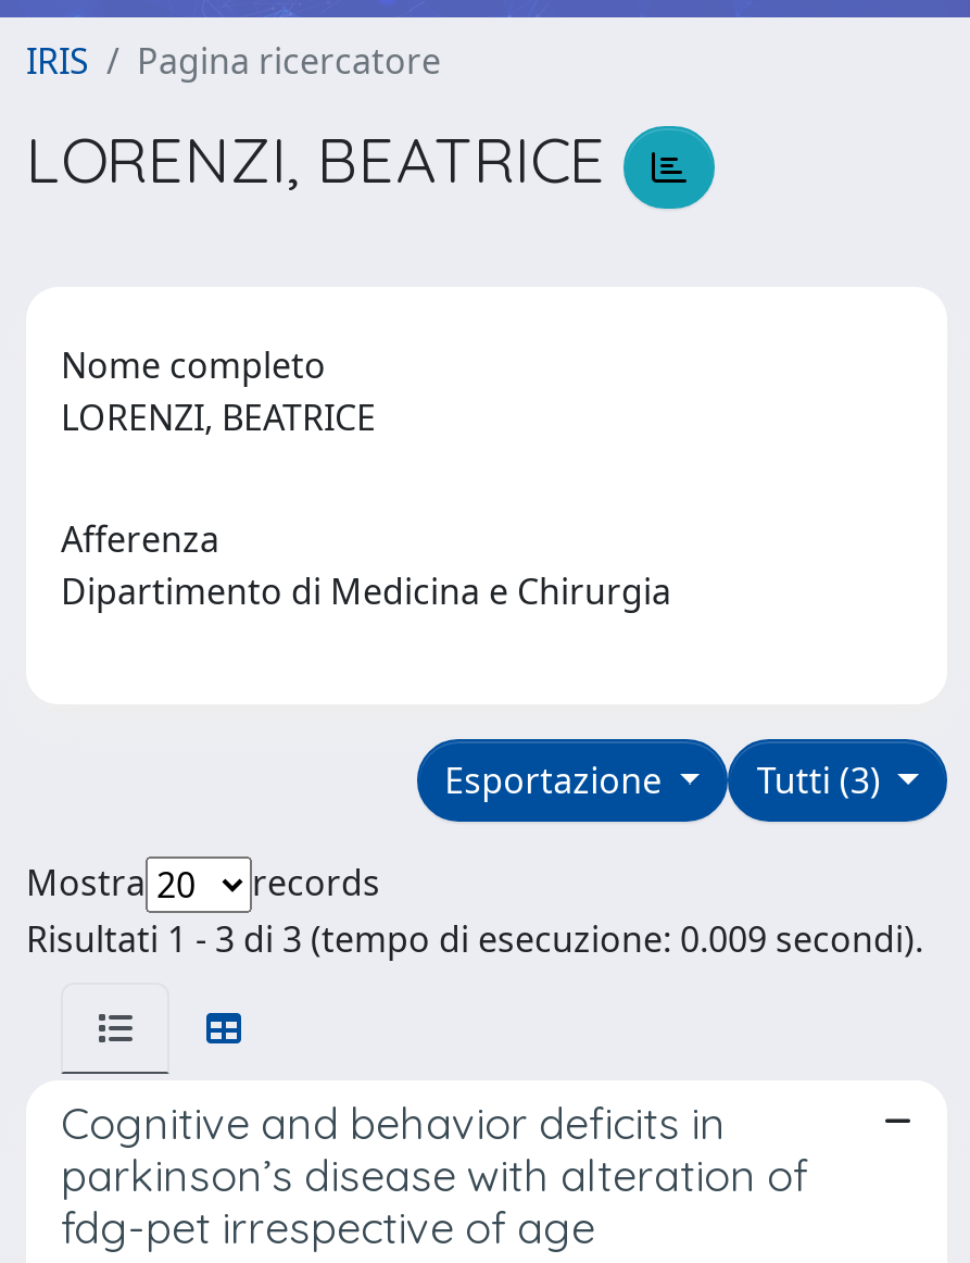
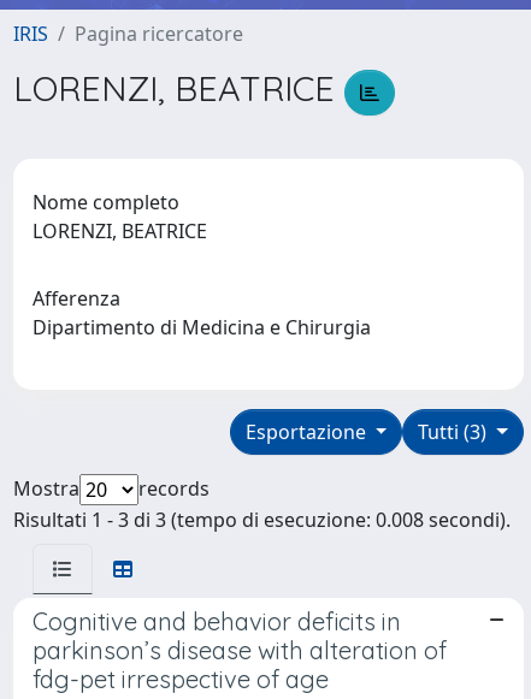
[26,915,923,963] Risultati 1 - 3 di 3 (tempo di esecuzione: 0.009 secondi). -> [13,506,511,533] Risultati 1 - 3 di 3 (tempo di esecuzione: 0.008 secondi).

